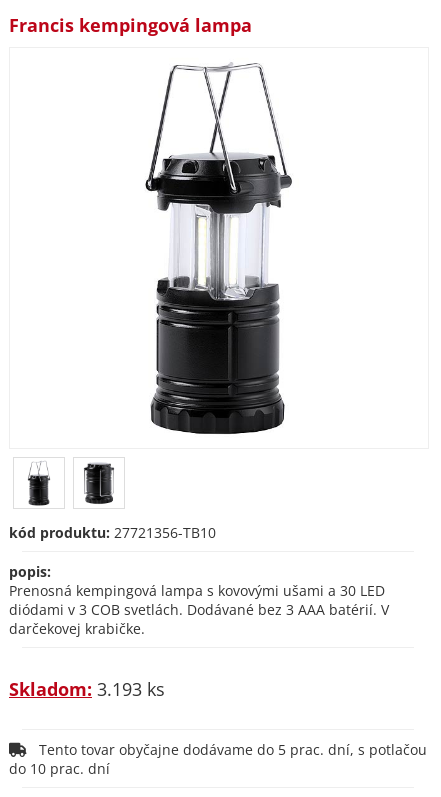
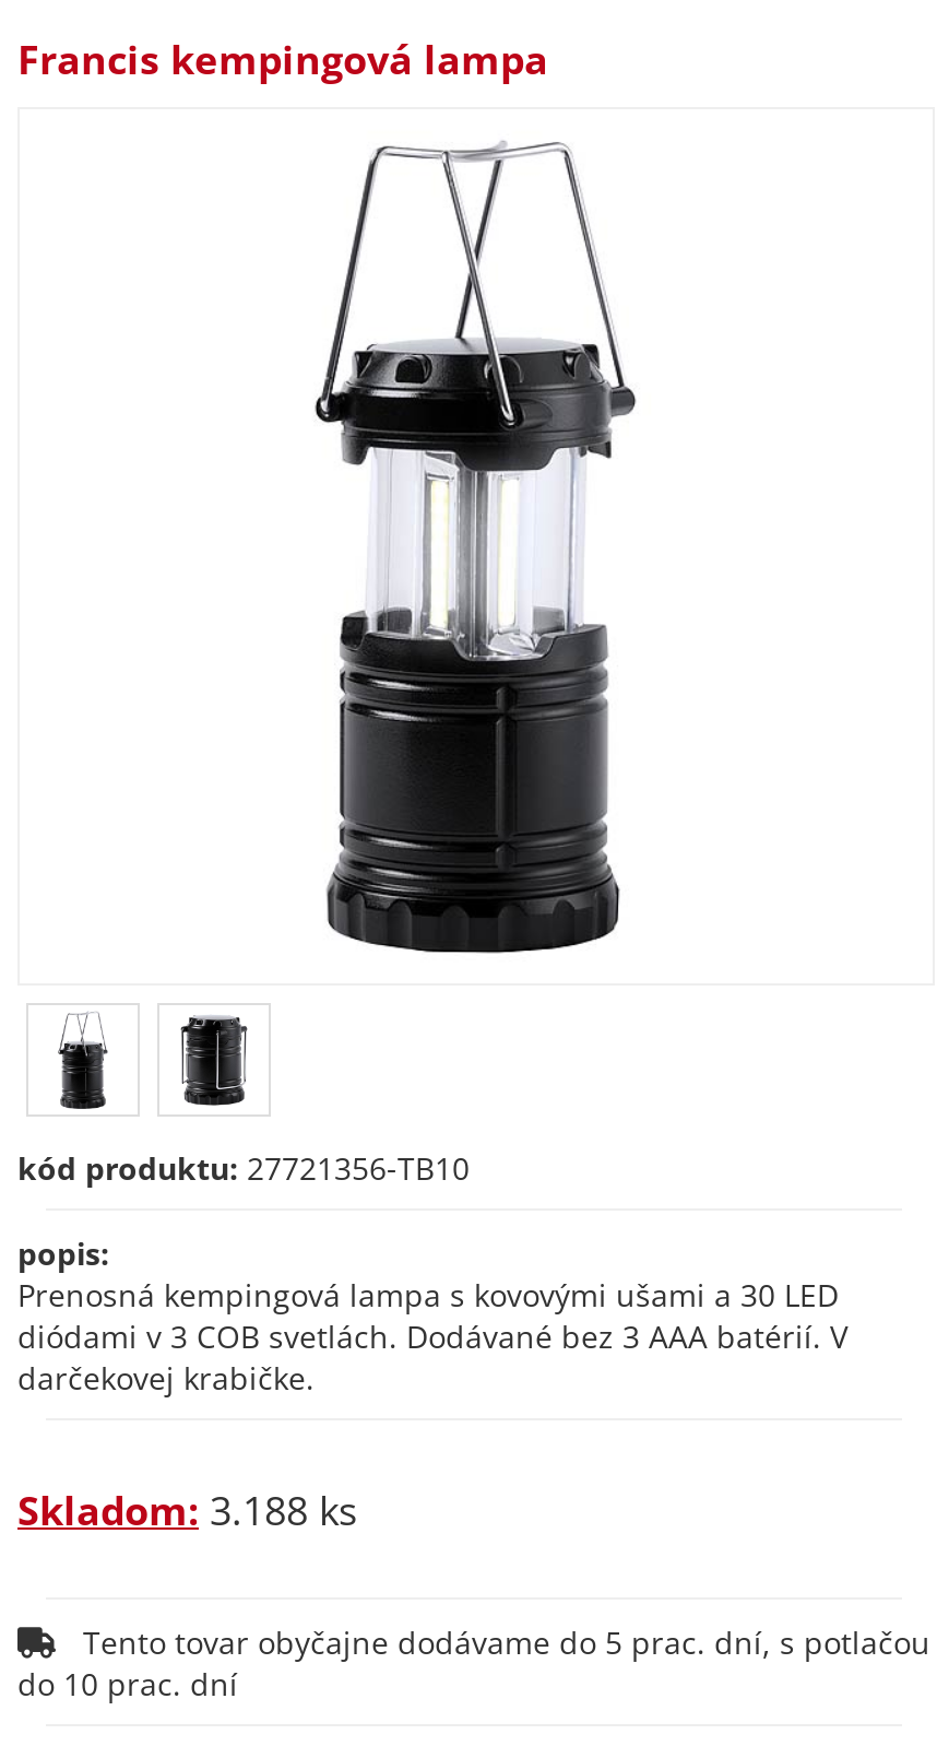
[9,677,165,701] Skladom: 3.193 ks -> [17,1484,358,1536] Skladom: 3.188 ks

